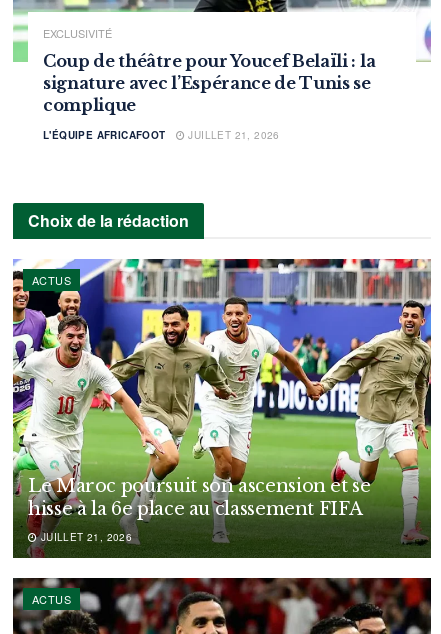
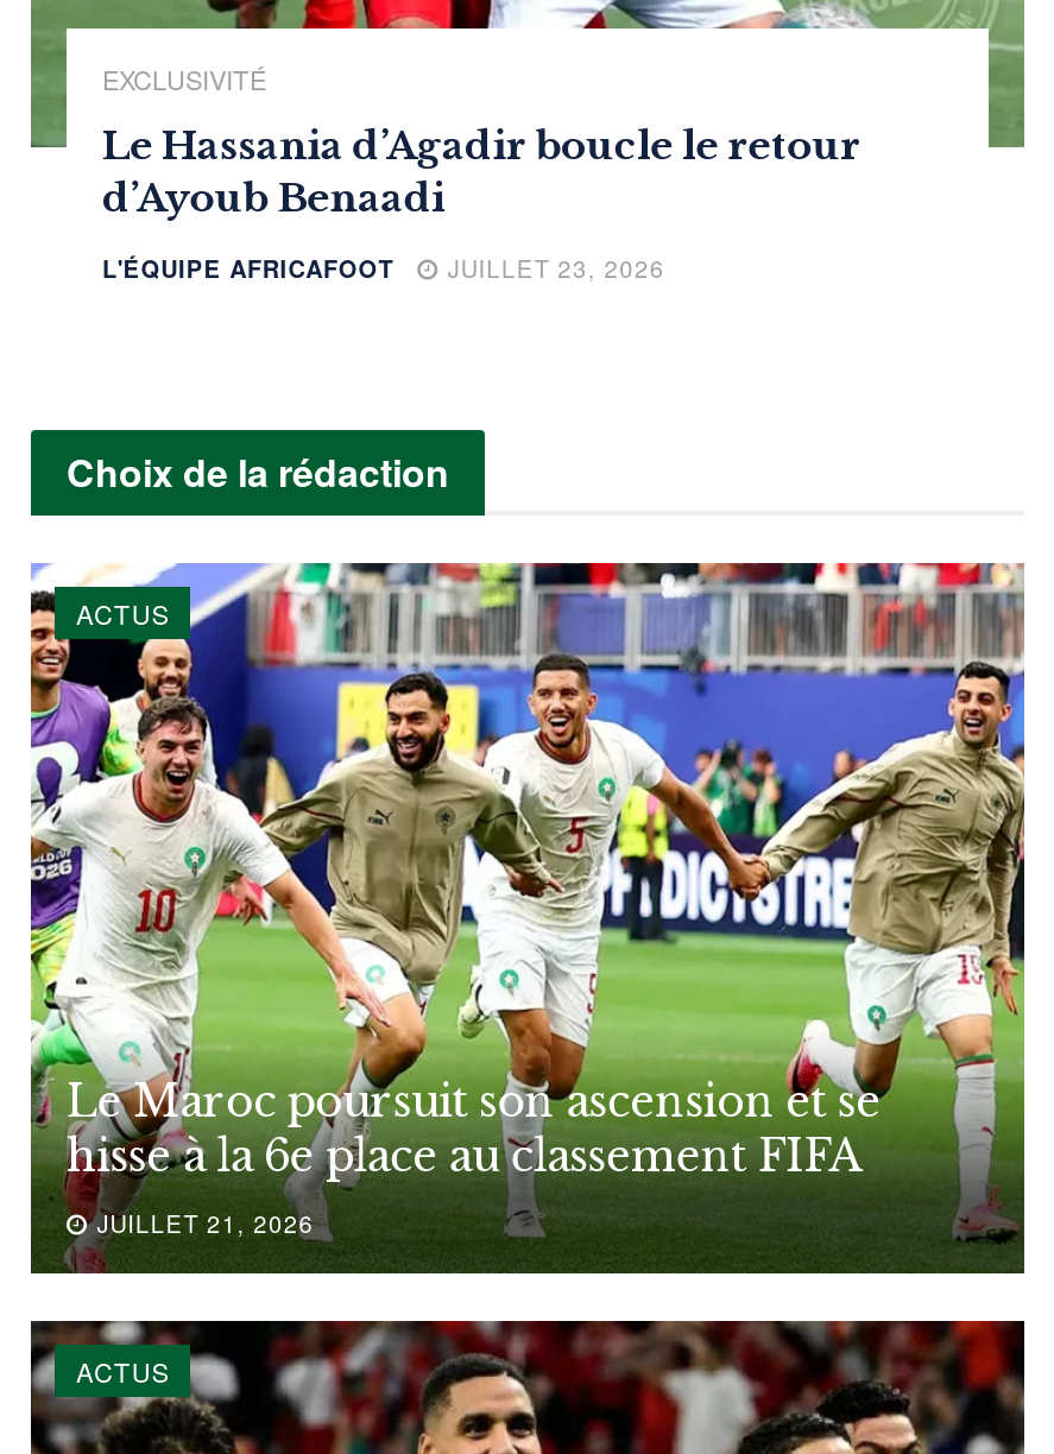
[43,51,375,115] Coup de théâtre pour Youcef Belaïli : la | signature avec l’Espérance de Tunis se | complique -> [102,122,861,221] Le Hassania d’Agadir boucle le retour | d’Ayoub Benaadi
[43,128,280,142] L'ÉQUIPE AFRICAFOOT JUILLET 21, 2026 -> [102,252,665,286] L'ÉQUIPE AFRICAFOOT JUILLET 23, 2026

